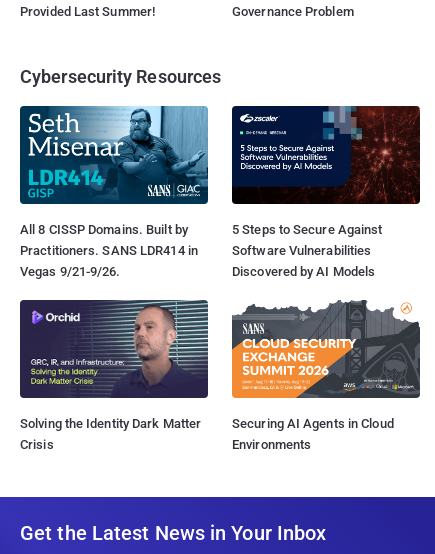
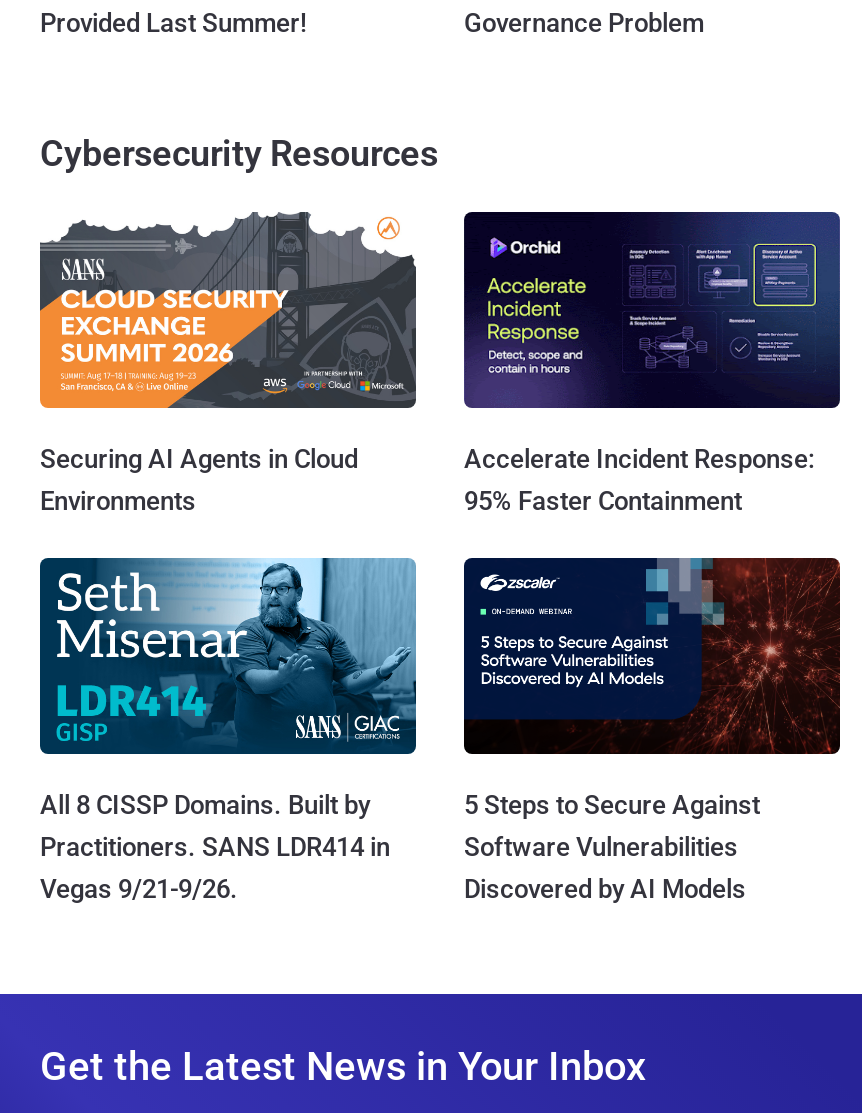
none -> [462,210,842,516] [image] | Accelerate Incident Response: | 95% Faster Containment
moved [20,105,382,279] -> [40,556,760,904]: [image] | All 8 CISSP Domains. Built by | Practitioners. SANS LDR414 in | Vegas 9/21-9/26. | 5 Steps to Secure Against | Software Vulnerabilities | Discovered by AI Models
[19,299,209,452] [image] | Solving the Identity Dark Matter | Crisis -> none
moved [231,299,421,452] -> [38,210,418,516]: [image] | Securing AI Agents in Cloud | Environments

